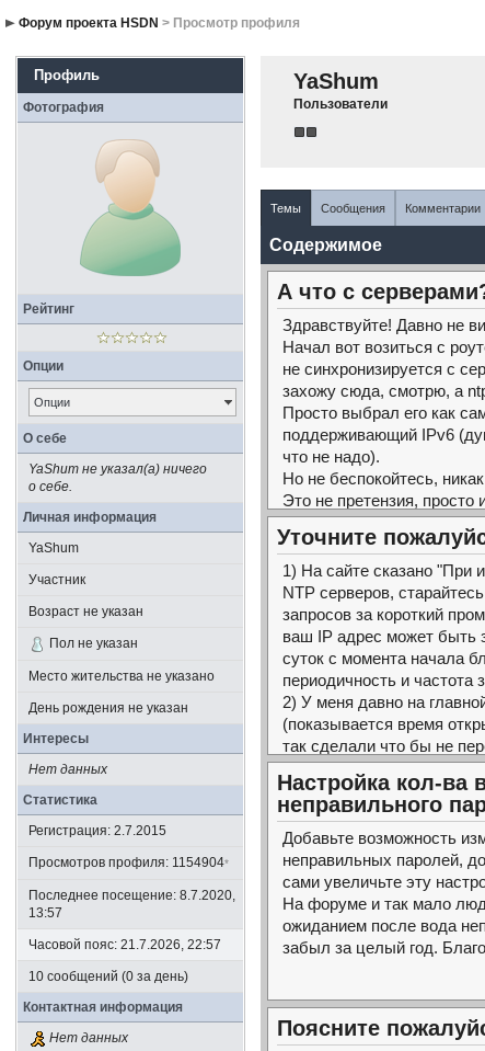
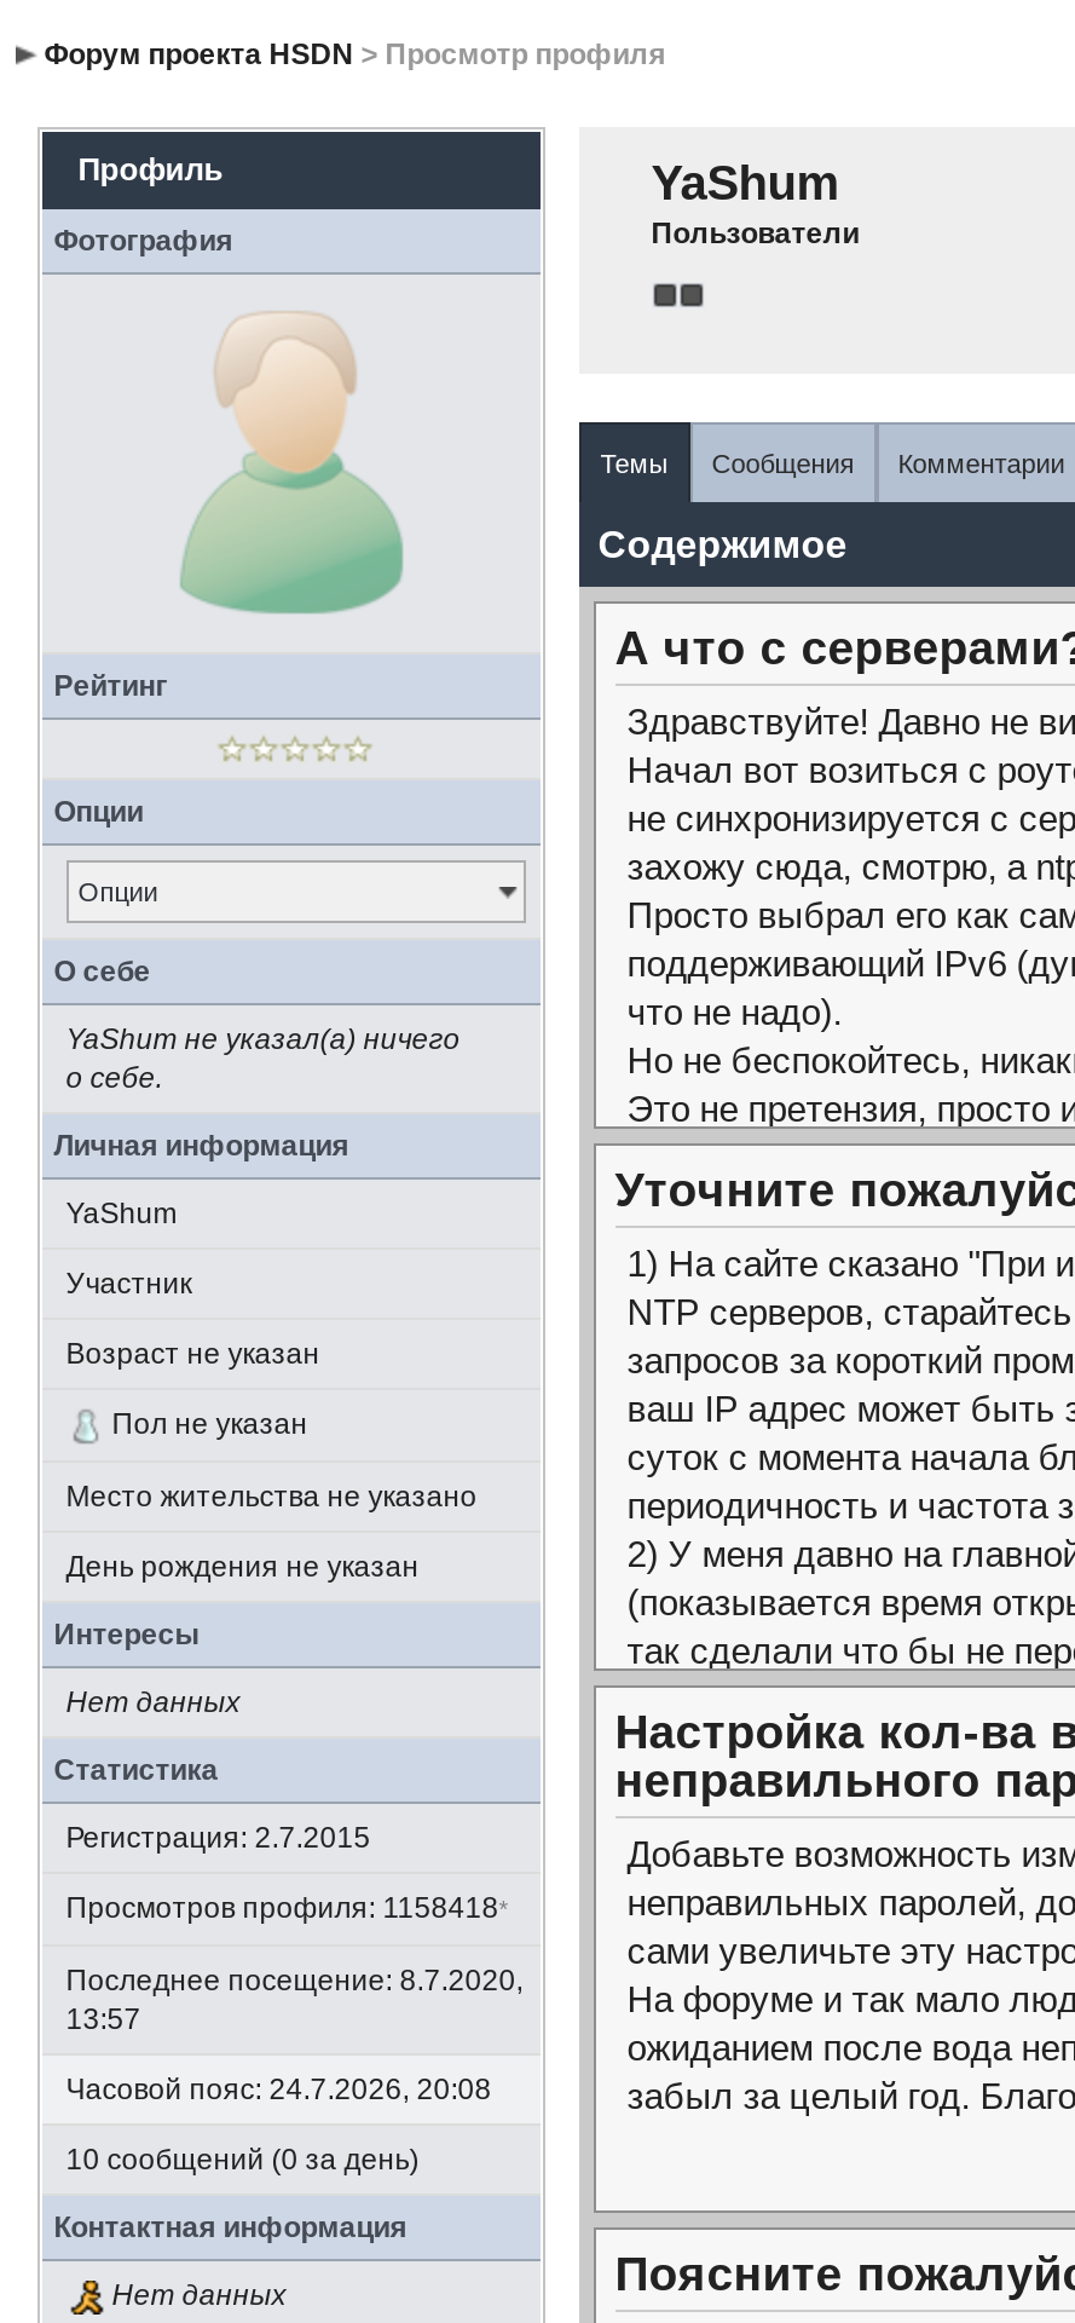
[28,855,229,870] Просмотров профиля: 1154904* -> [66,1891,509,1924] Просмотров профиля: 1158418*
[28,937,221,952] Часовой пояс: 21.7.2026, 22:57 -> [66,2072,492,2106] Часовой пояс: 24.7.2026, 20:08

